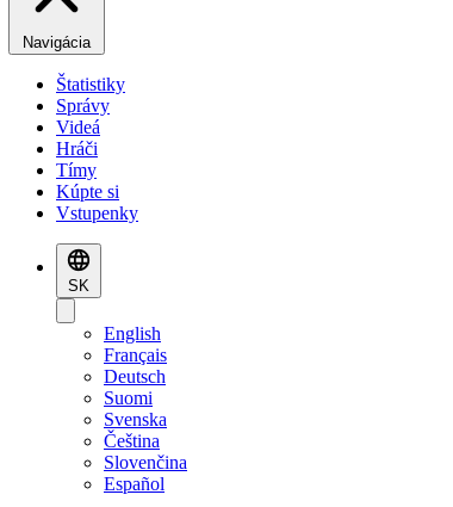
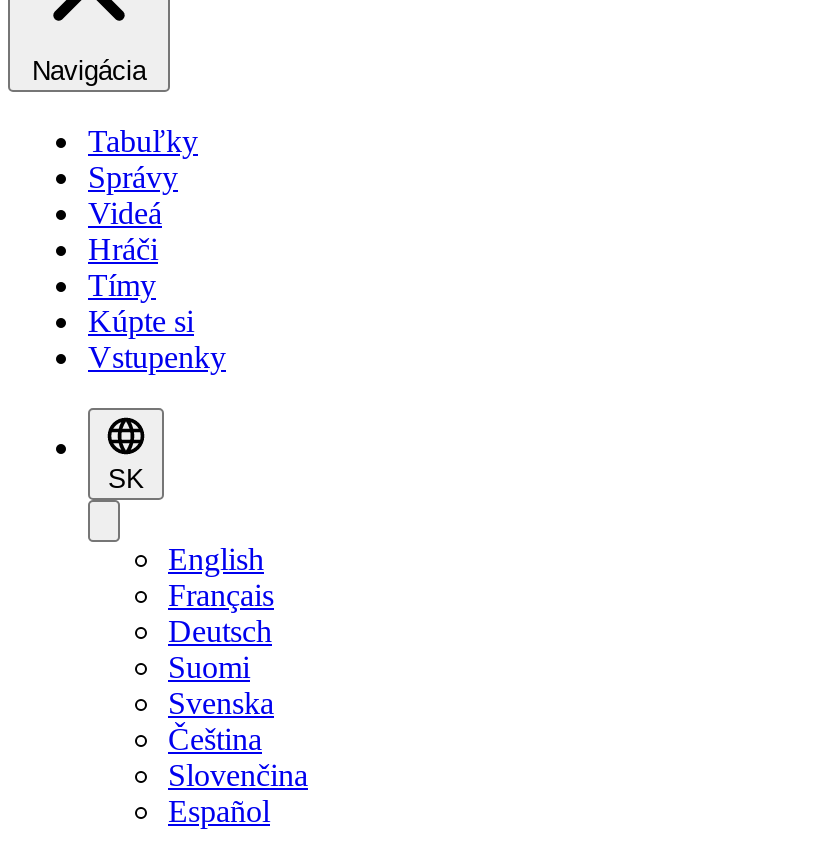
[56,74,125,94] Štatistiky -> [88,124,198,158] Tabuľky

